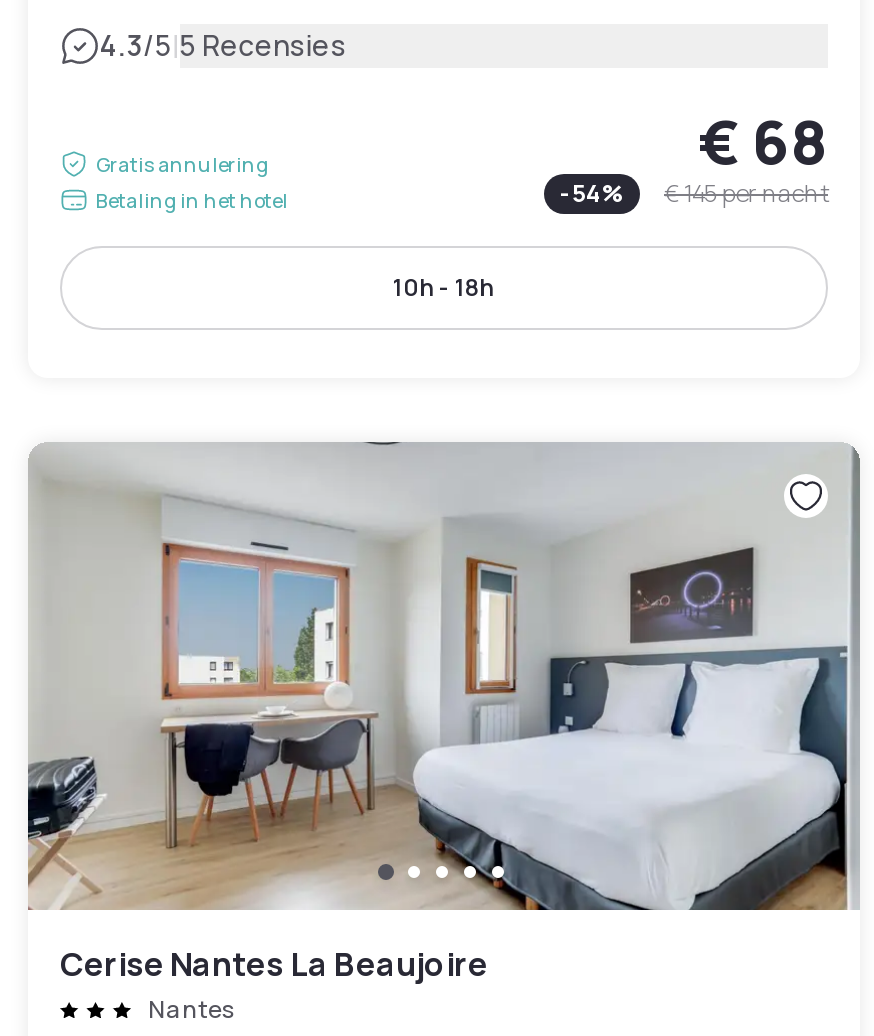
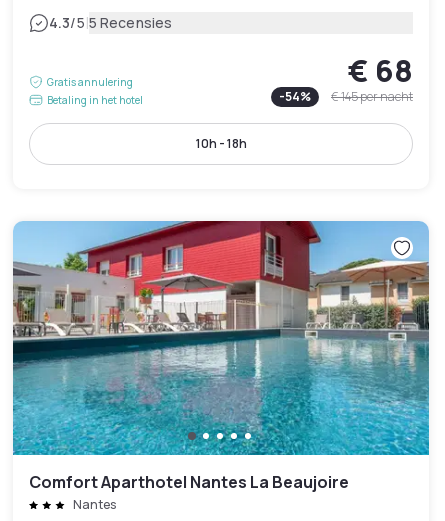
[26,440,862,986] [image] | Cerise Nantes La Beaujoire -> [12,220,430,493] [image] | Comfort Aparthotel Nantes La Beaujoire

